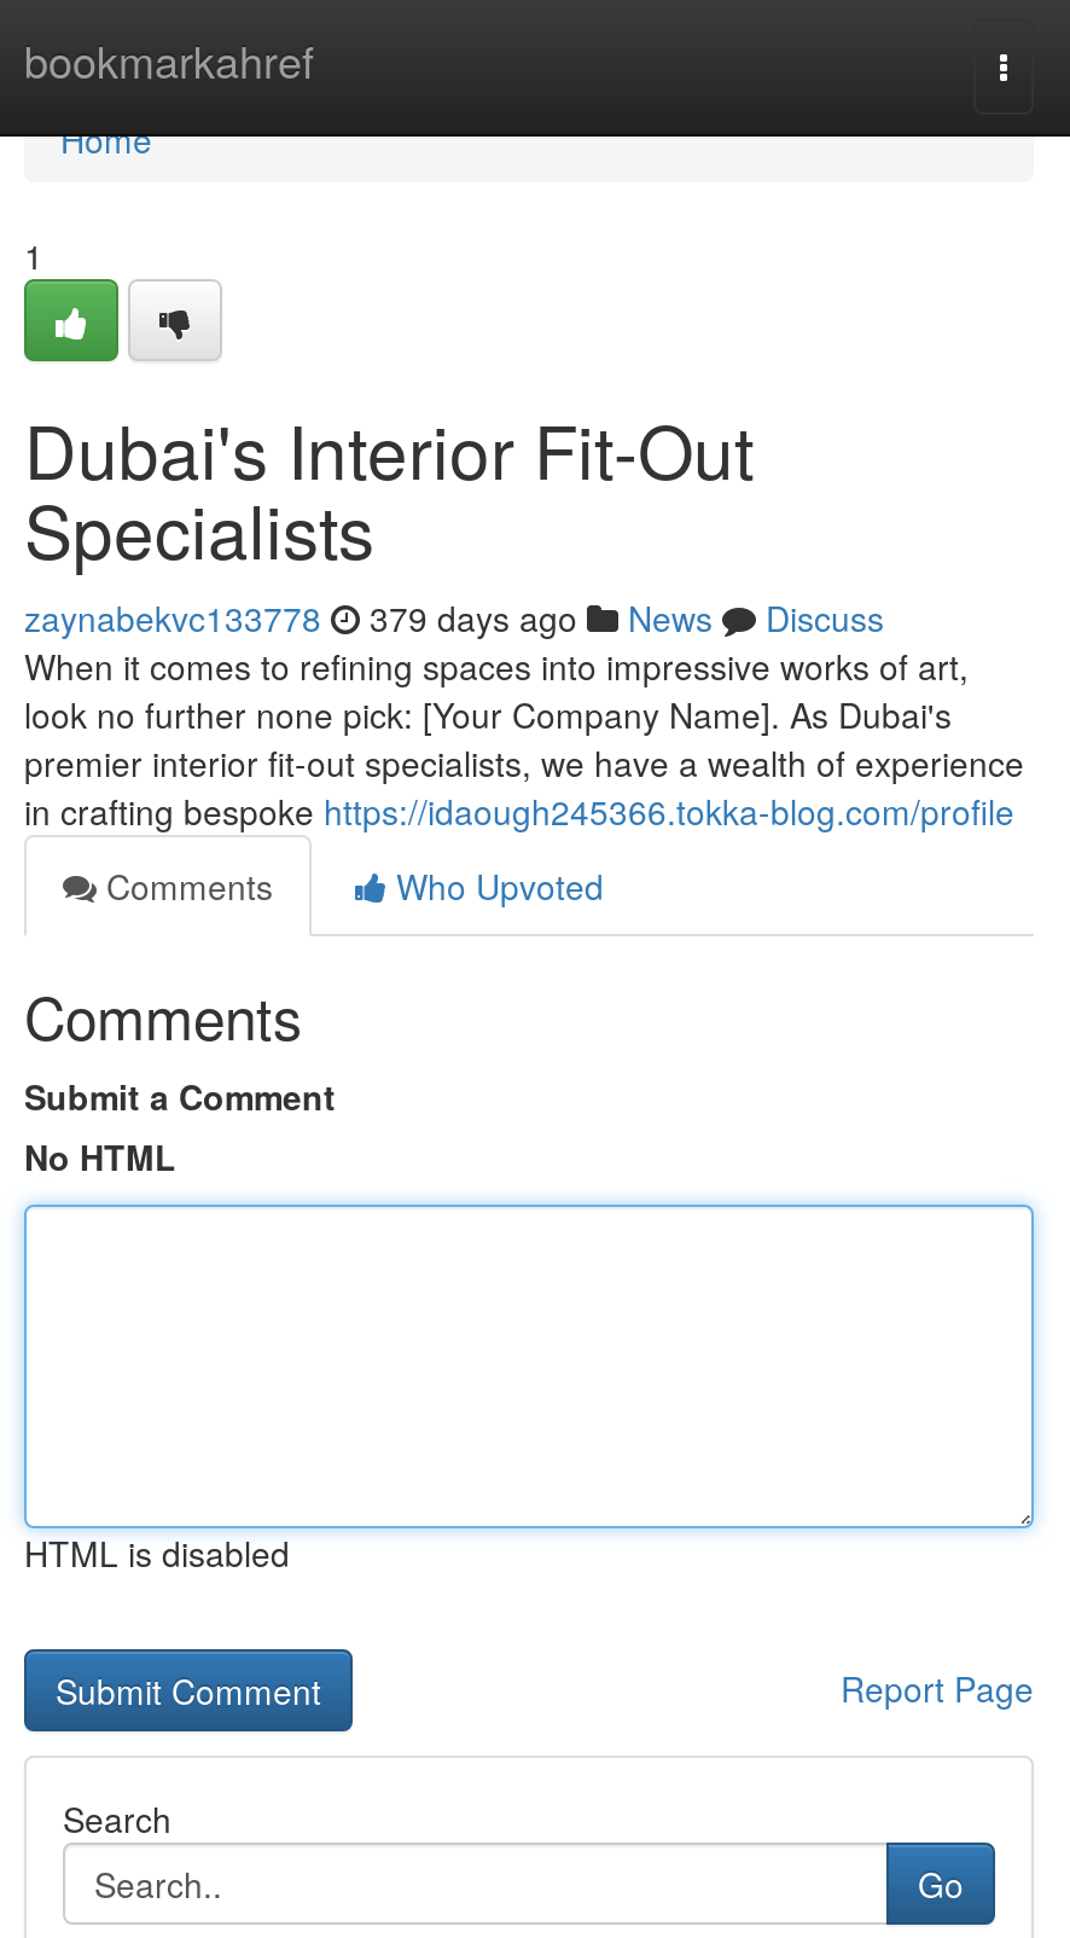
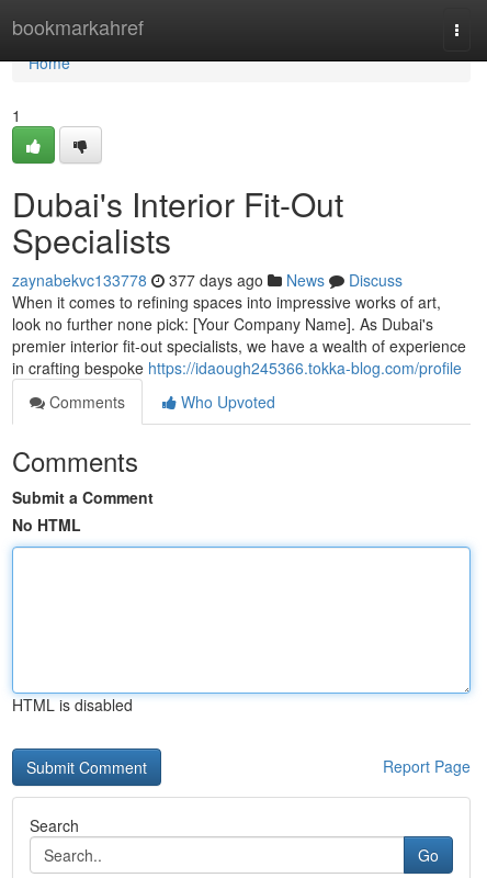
[24,593,884,642] zaynabekvc133778 379 days ago News Discuss -> [12,269,403,291] zaynabekvc133778 377 days ago News Discuss

